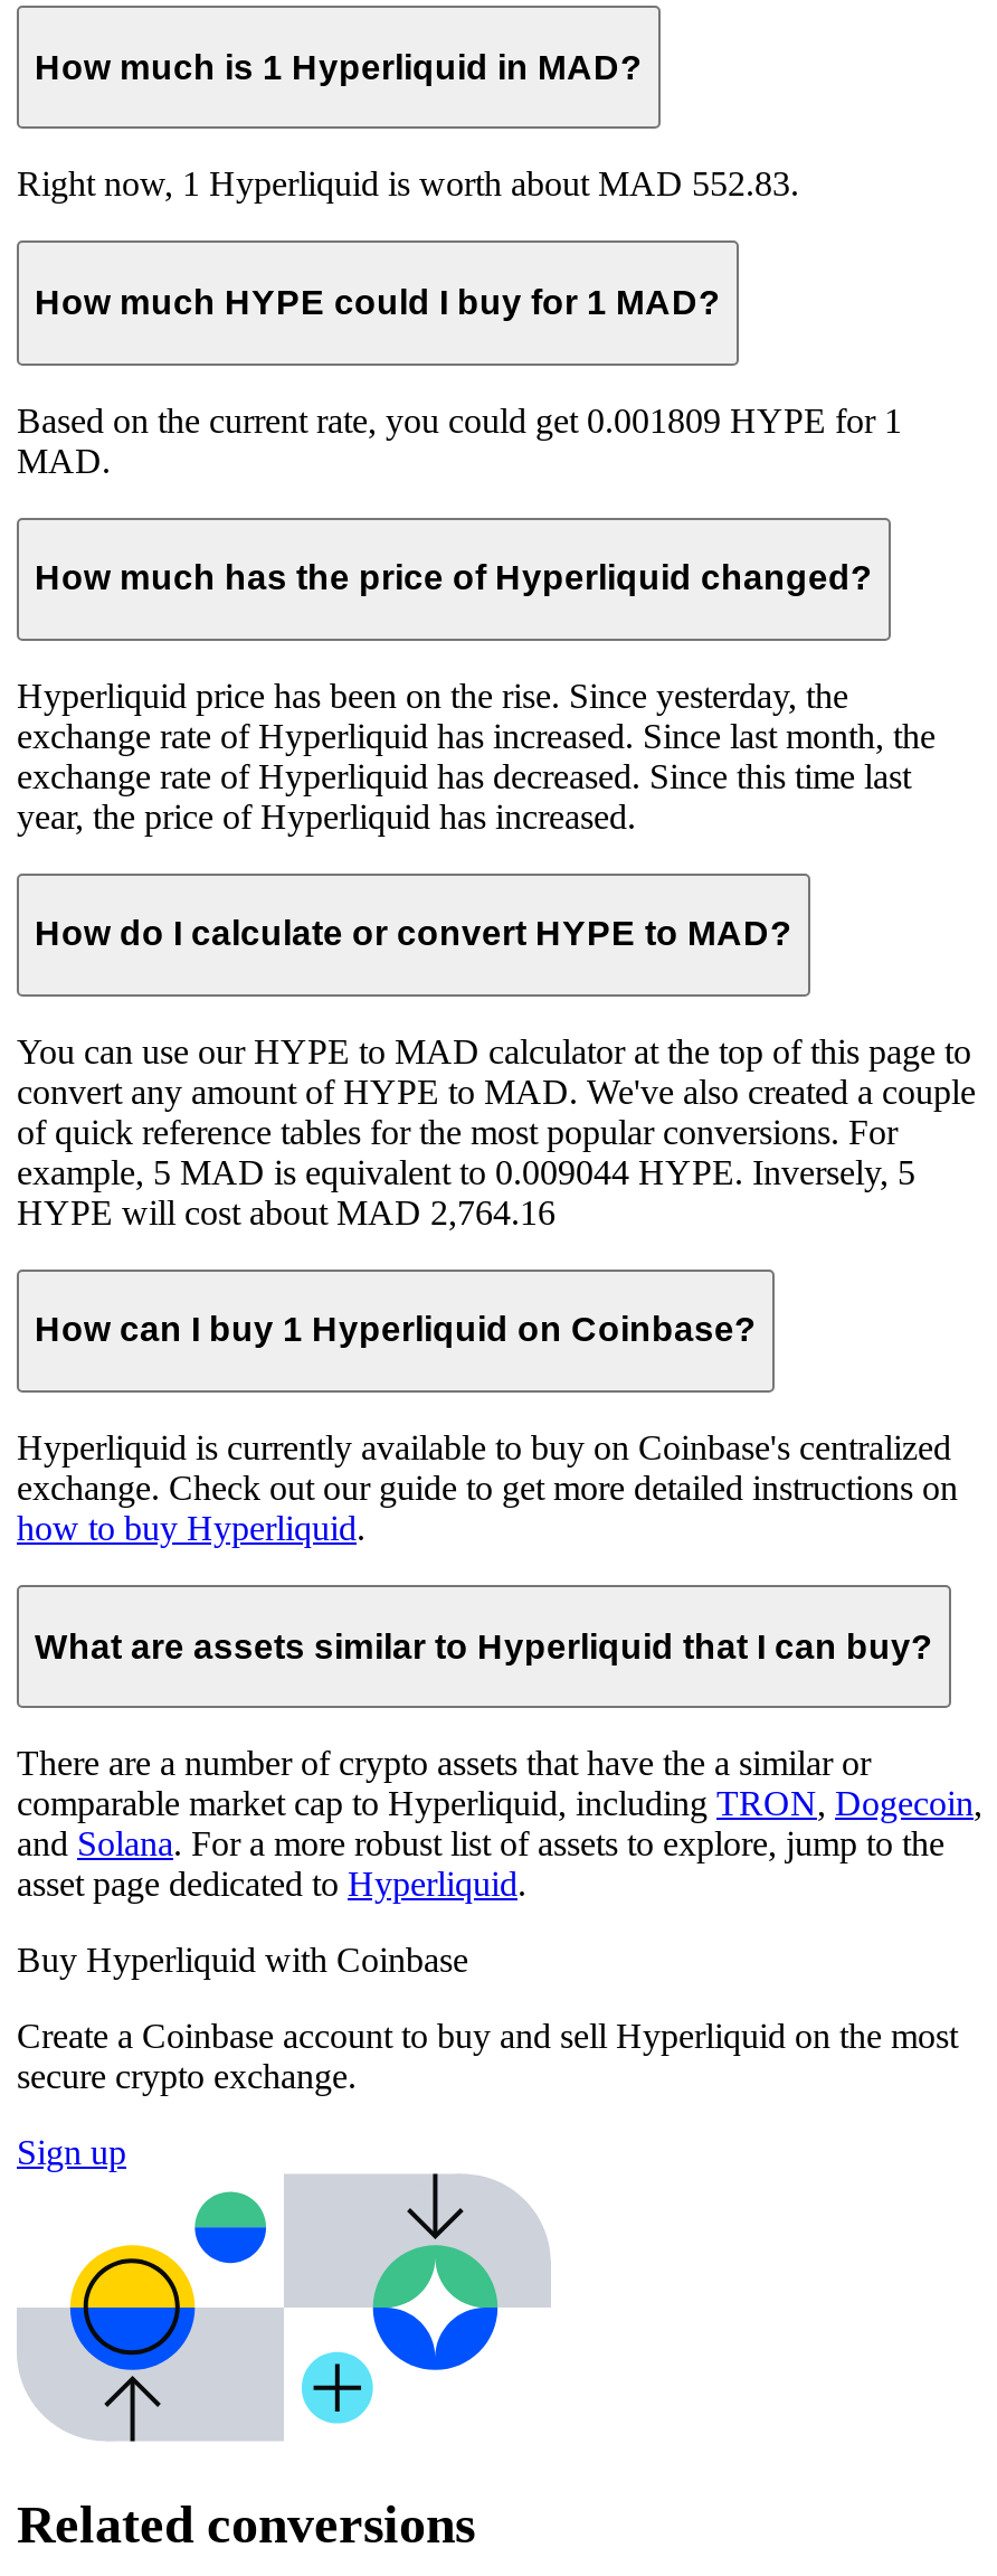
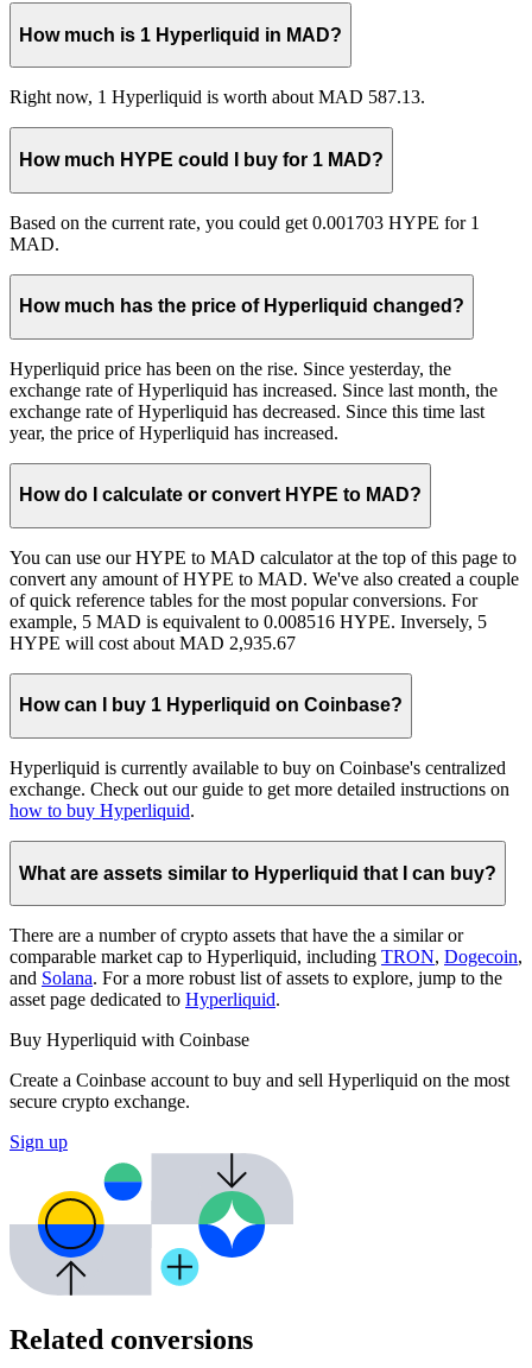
[17,165,799,203] Right now, 1 Hyperliquid is worth about MAD 552.83. -> [9,87,425,107] Right now, 1 Hyperliquid is worth about MAD 587.13.
[17,400,902,438] Based on the current rate, you could get 0.001809 HYPE for 1 -> [9,212,480,232] Based on the current rate, you could get 0.001703 HYPE for 1
[17,1153,915,1191] example, 5 MAD is equivalent to 0.009044 HYPE. Inversely, 5 -> [9,611,487,632] example, 5 MAD is equivalent to 0.008516 HYPE. Inversely, 5
[17,1193,556,1231] HYPE will cost about MAD 2,764.16 -> [9,633,296,653] HYPE will cost about MAD 2,935.67

